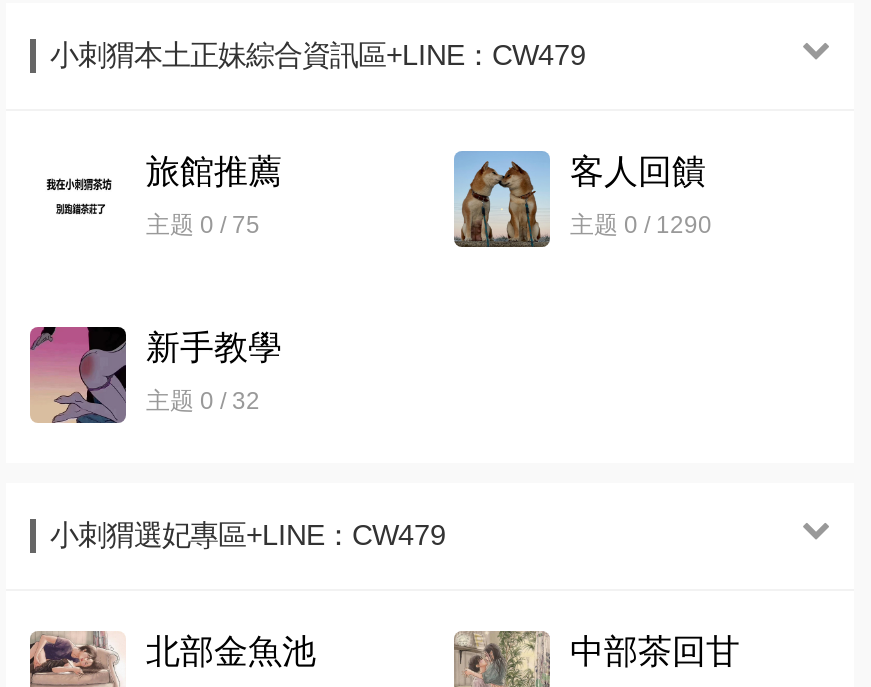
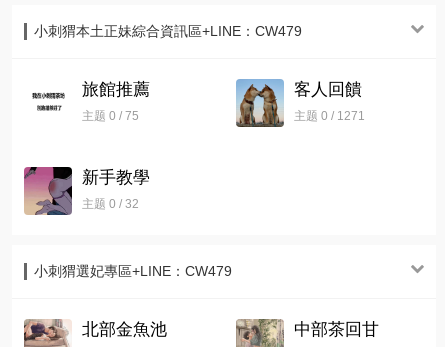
[570,212,712,240] 主题 0 / 1290 -> [294,109,365,123] 主题 0 / 1271

